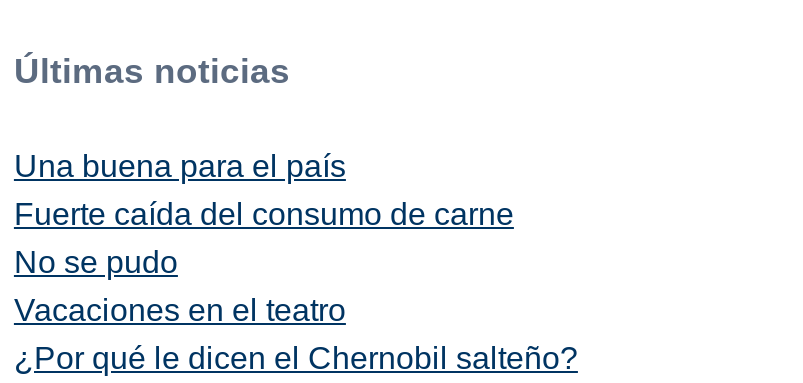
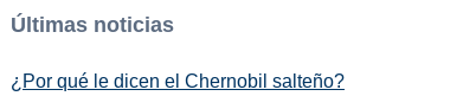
[14,149,514,327] Una buena para el país | Fuerte caída del consumo de carne | No se pudo | Vacaciones en el teatro -> none

